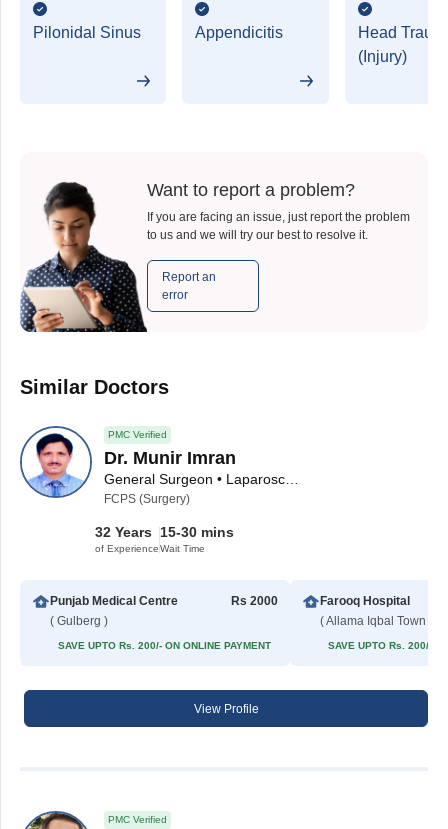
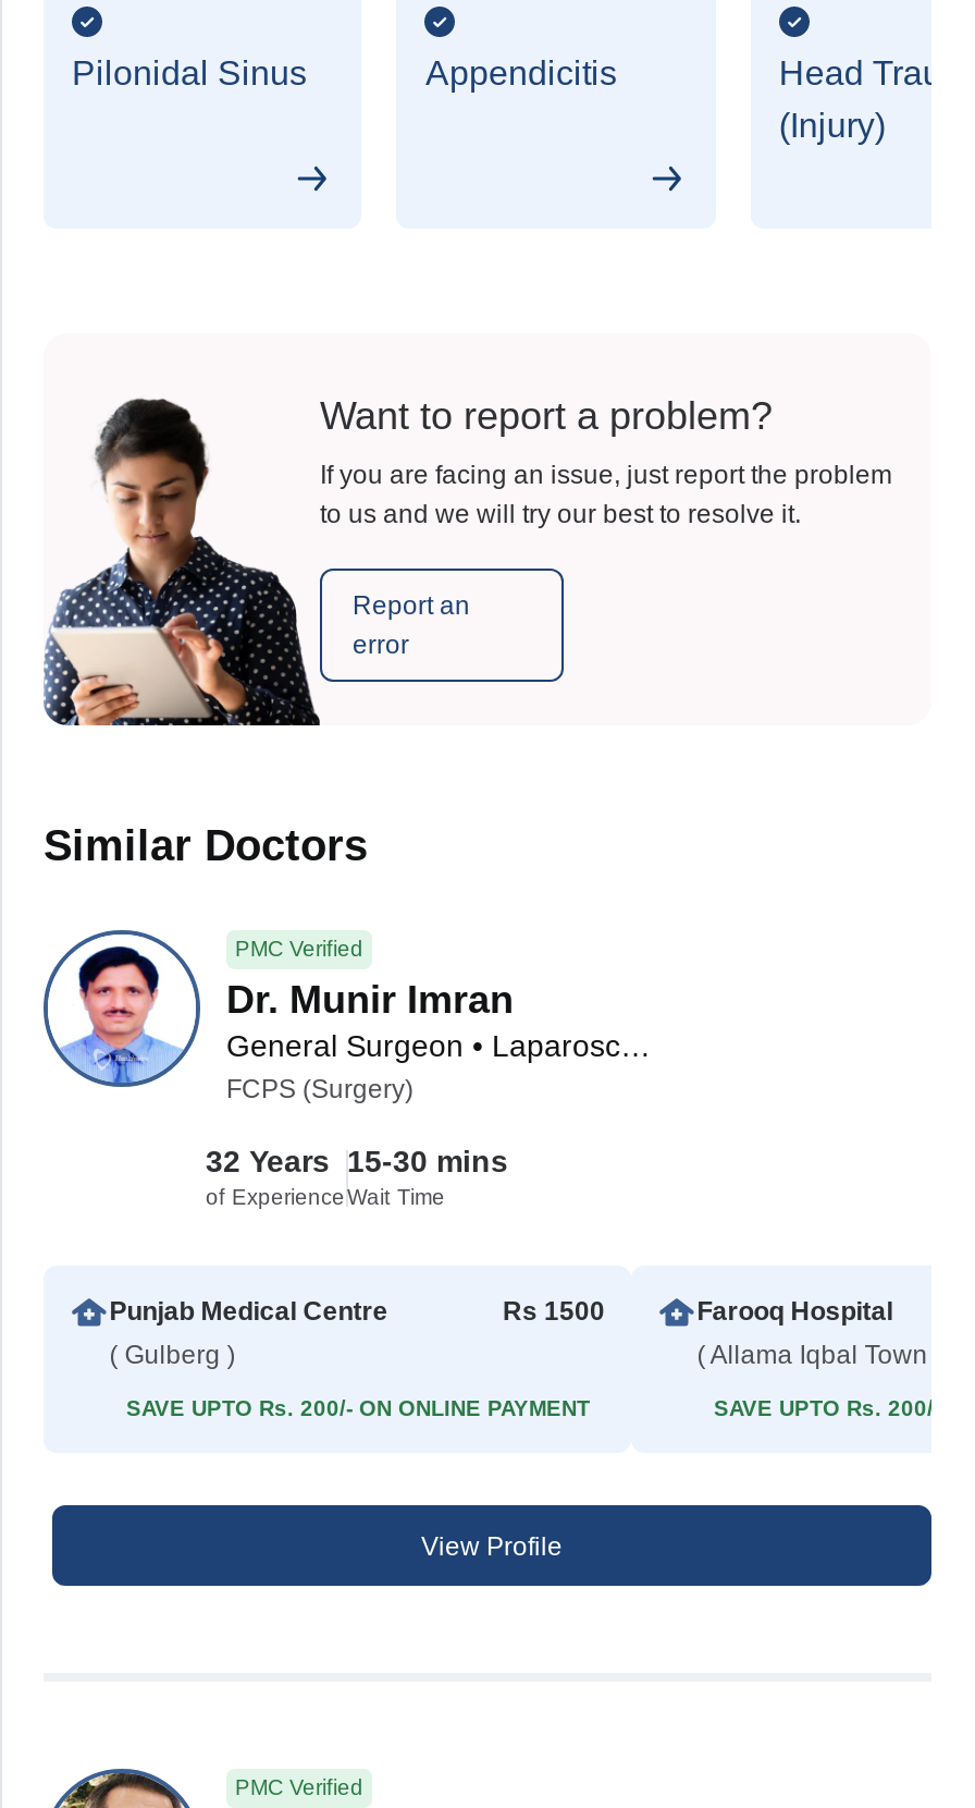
[231,594,278,608] Rs 2000 -> [503,1296,605,1327] Rs 1500

